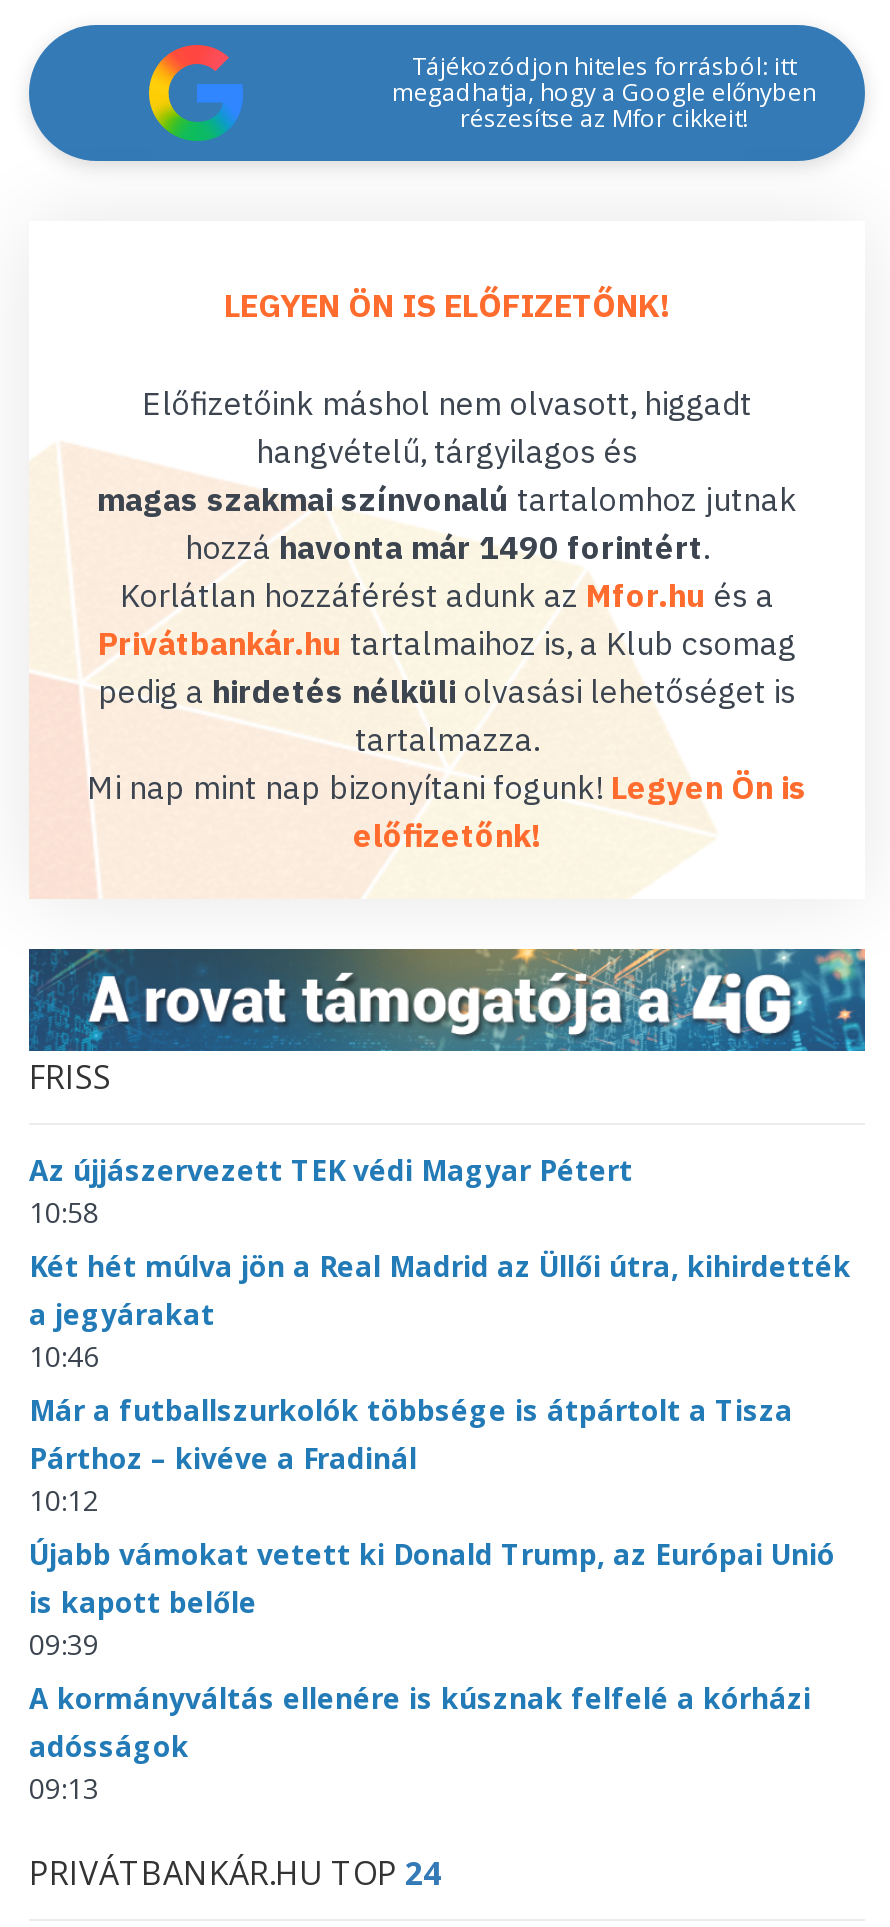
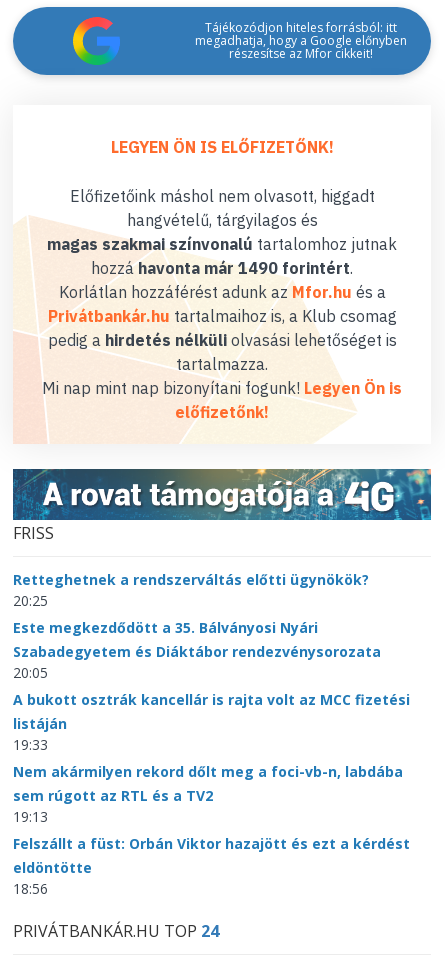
[29,1151,851,1807] Az újjászervezett TEK védi Magyar Pétert | 10:58 | Két hét múlva jön a Real Madrid az Üllői útra, kihirdették | a jegyárakat | 10:46 | Már a futballszurkolók többsége is átpártolt a Tisza | Párthoz – kivéve a Fradinál | 10:12 | Újabb vámokat vetett ki Donald Trump, az Európai Unió | is kapott belőle | 09:39 | A kormányváltás ellenére is kúsznak felfelé a kórházi | adósságok | 09:13 -> [13,570,410,898] Retteghetnek a rendszerváltás előtti ügynökök? | 20:25 | Este megkezdődött a 35. Bálványosi Nyári | Szabadegyetem és Diáktábor rendezvénysorozata | 20:05 | A bukott osztrák kancellár is rajta volt az MCC fizetési | listáján | 19:33 | Nem akármilyen rekord dőlt meg a foci-vb-n, labdába | sem rúgott az RTL és a TV2 | 19:13 | Felszállt a füst: Orbán Viktor hazajött és ezt a kérdést | eldöntötte | 18:56

